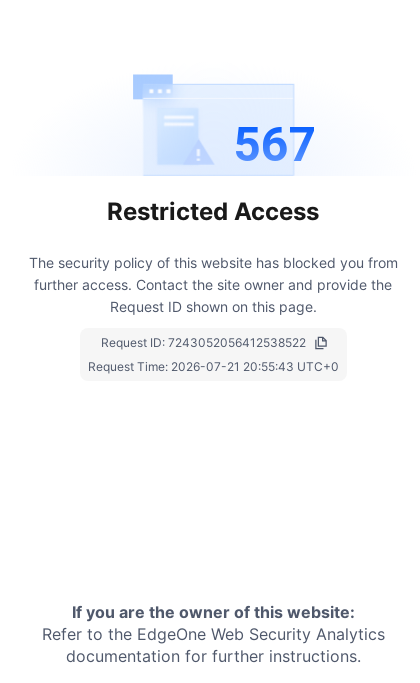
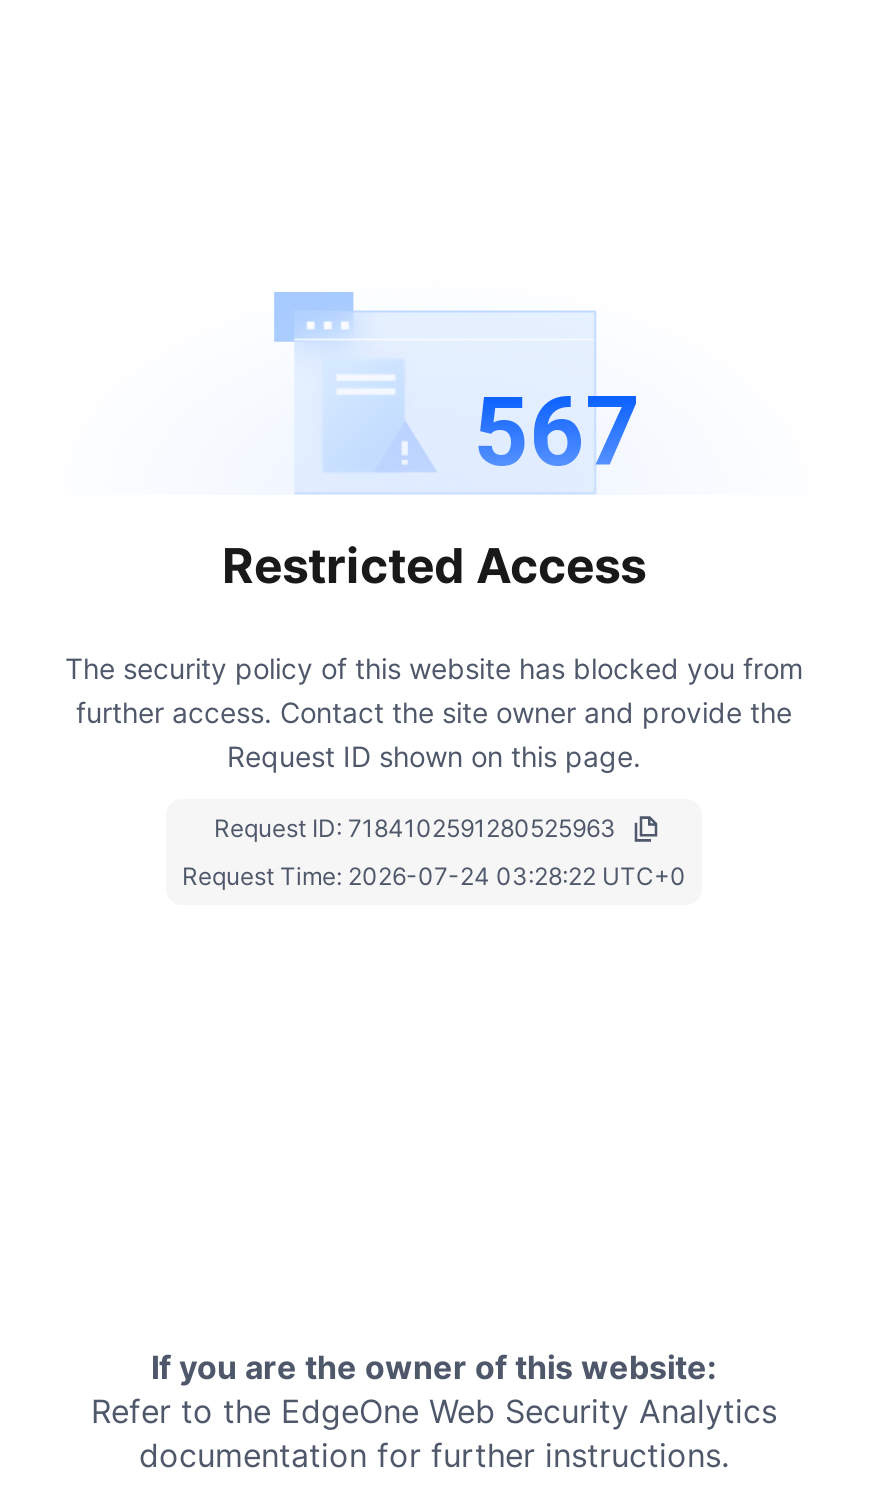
[101,335,306,350] Request ID: 7243052056412538522 -> [214,812,616,842] Request ID: 7184102591280525963
[87,359,338,374] Request Time: 2026-07-21 20:55:43 UTC+0 -> [182,860,686,890] Request Time: 2026-07-24 03:28:22 UTC+0

